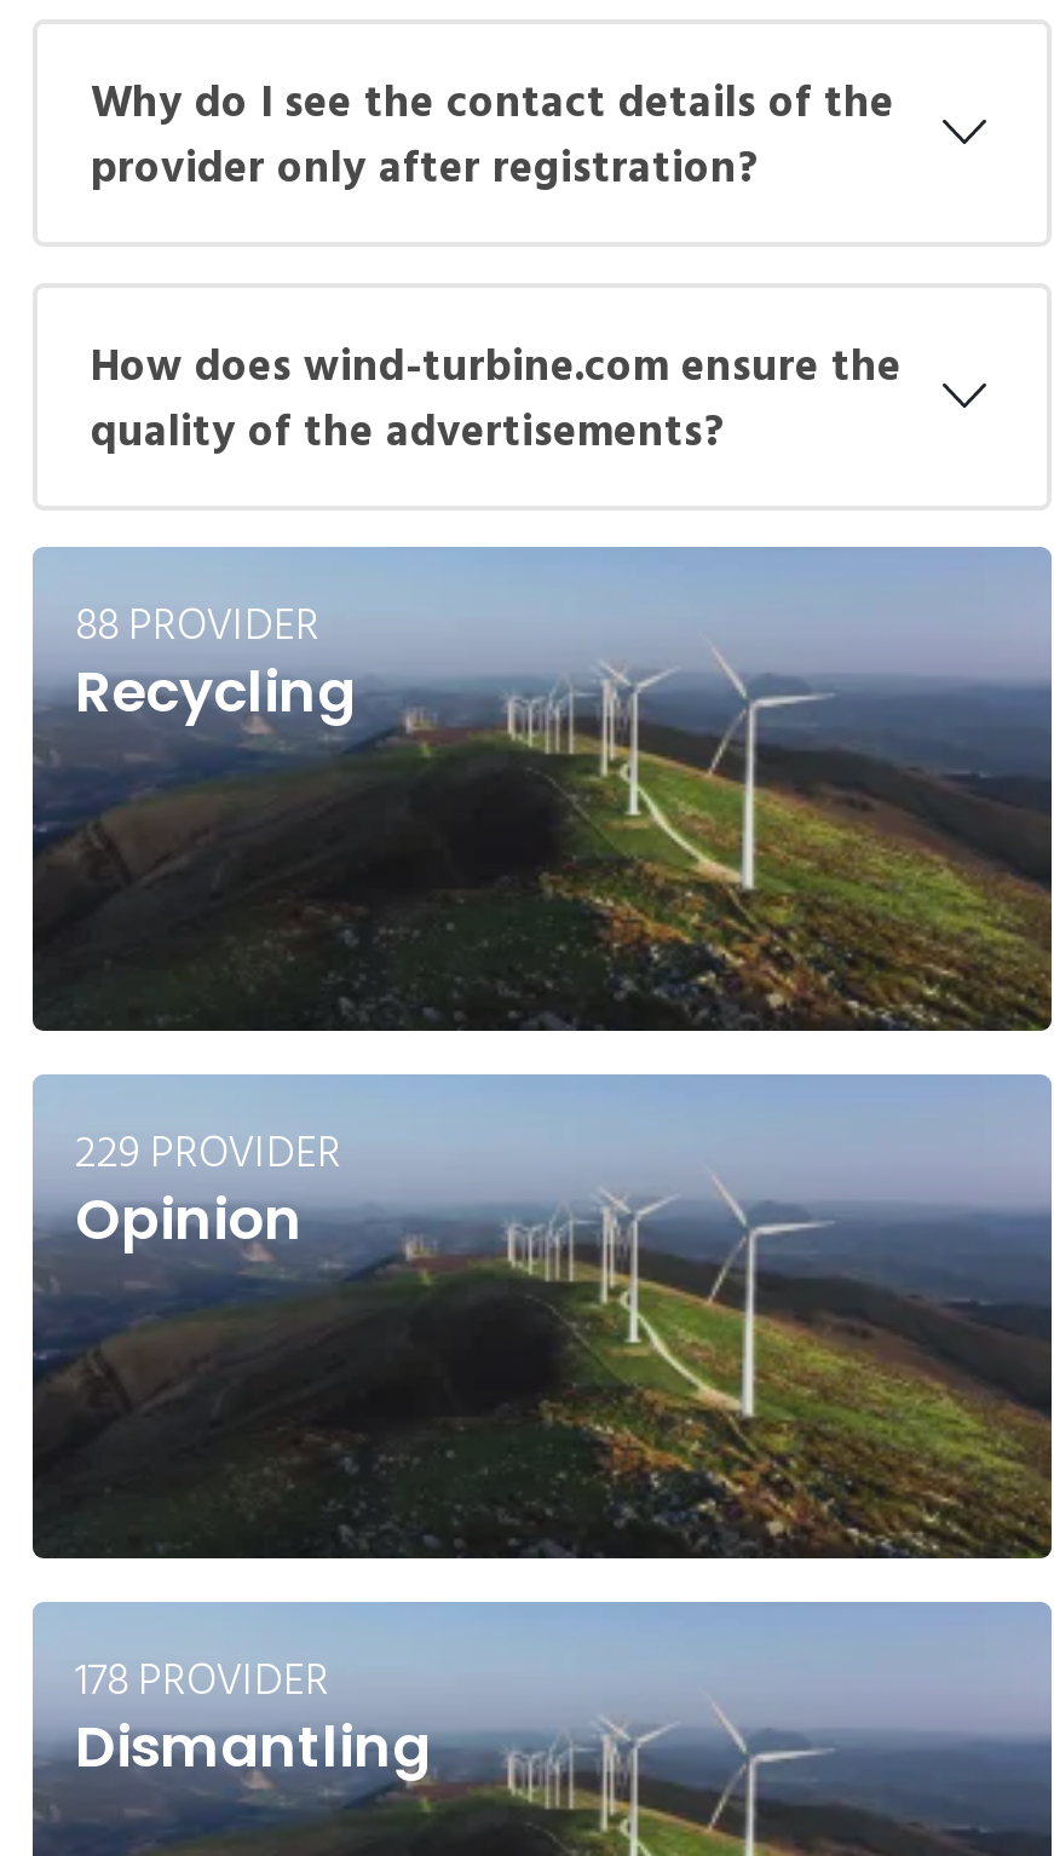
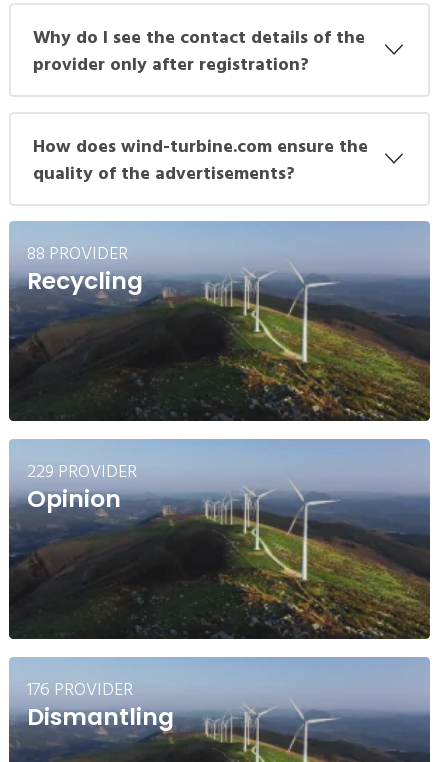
[75,1649,329,1705] 178 PROVIDER -> [26,676,132,699] 176 PROVIDER

